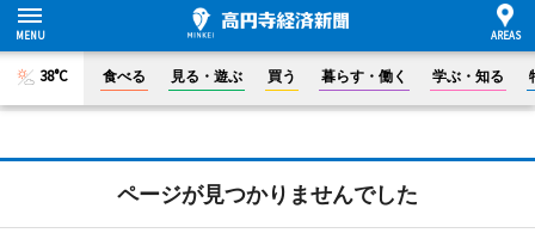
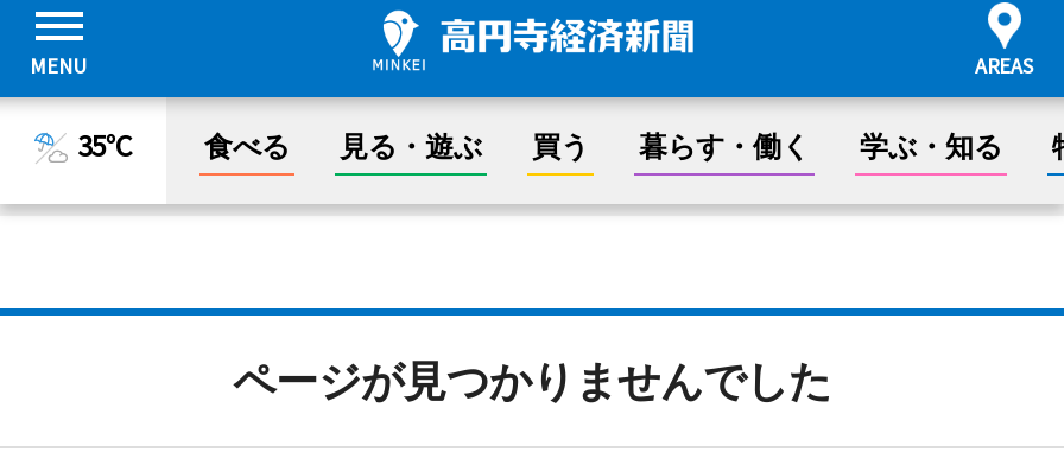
[39,66,67,87] 38°C -> [77,127,134,167] 35°C

